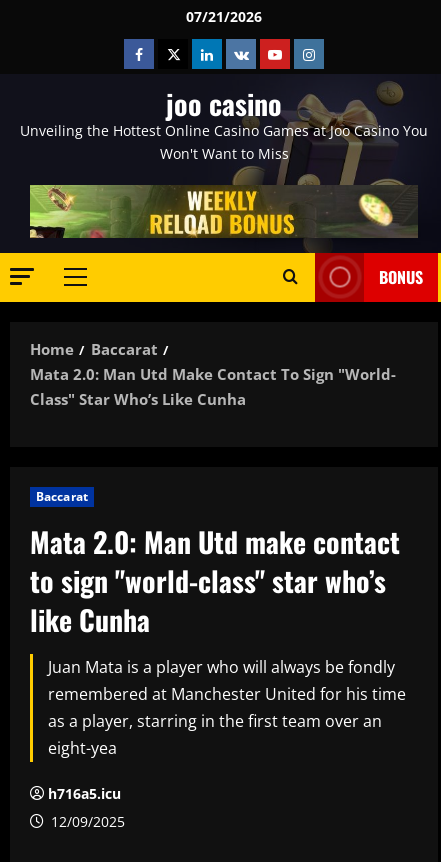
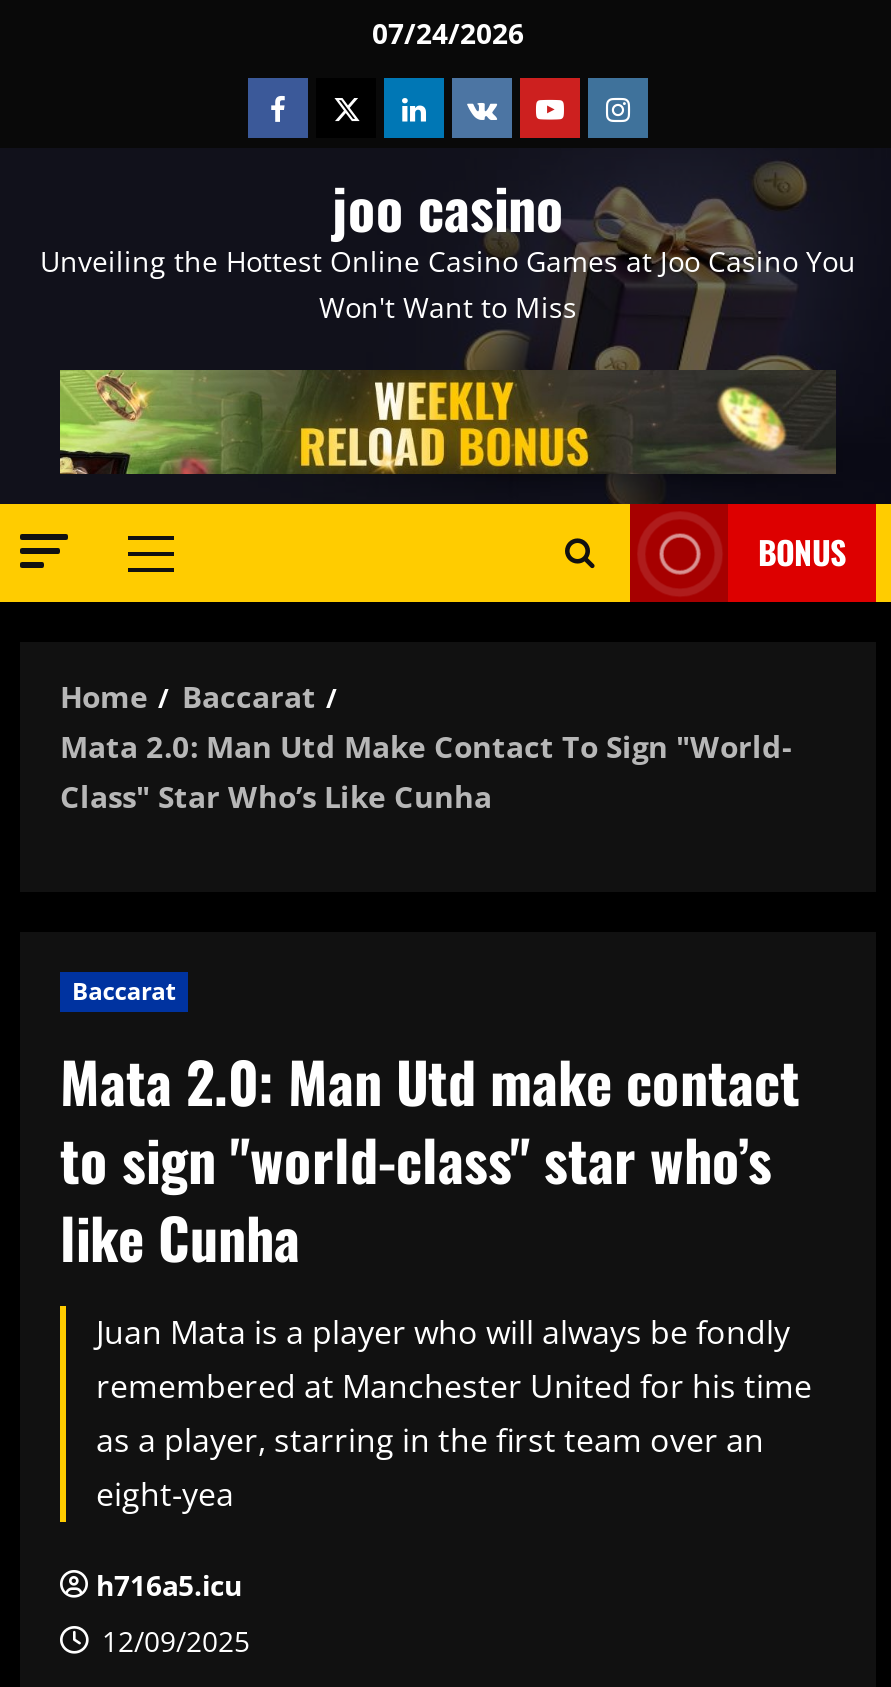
[186,7,262,26] 07/21/2026 -> [372,14,524,52] 07/24/2026

